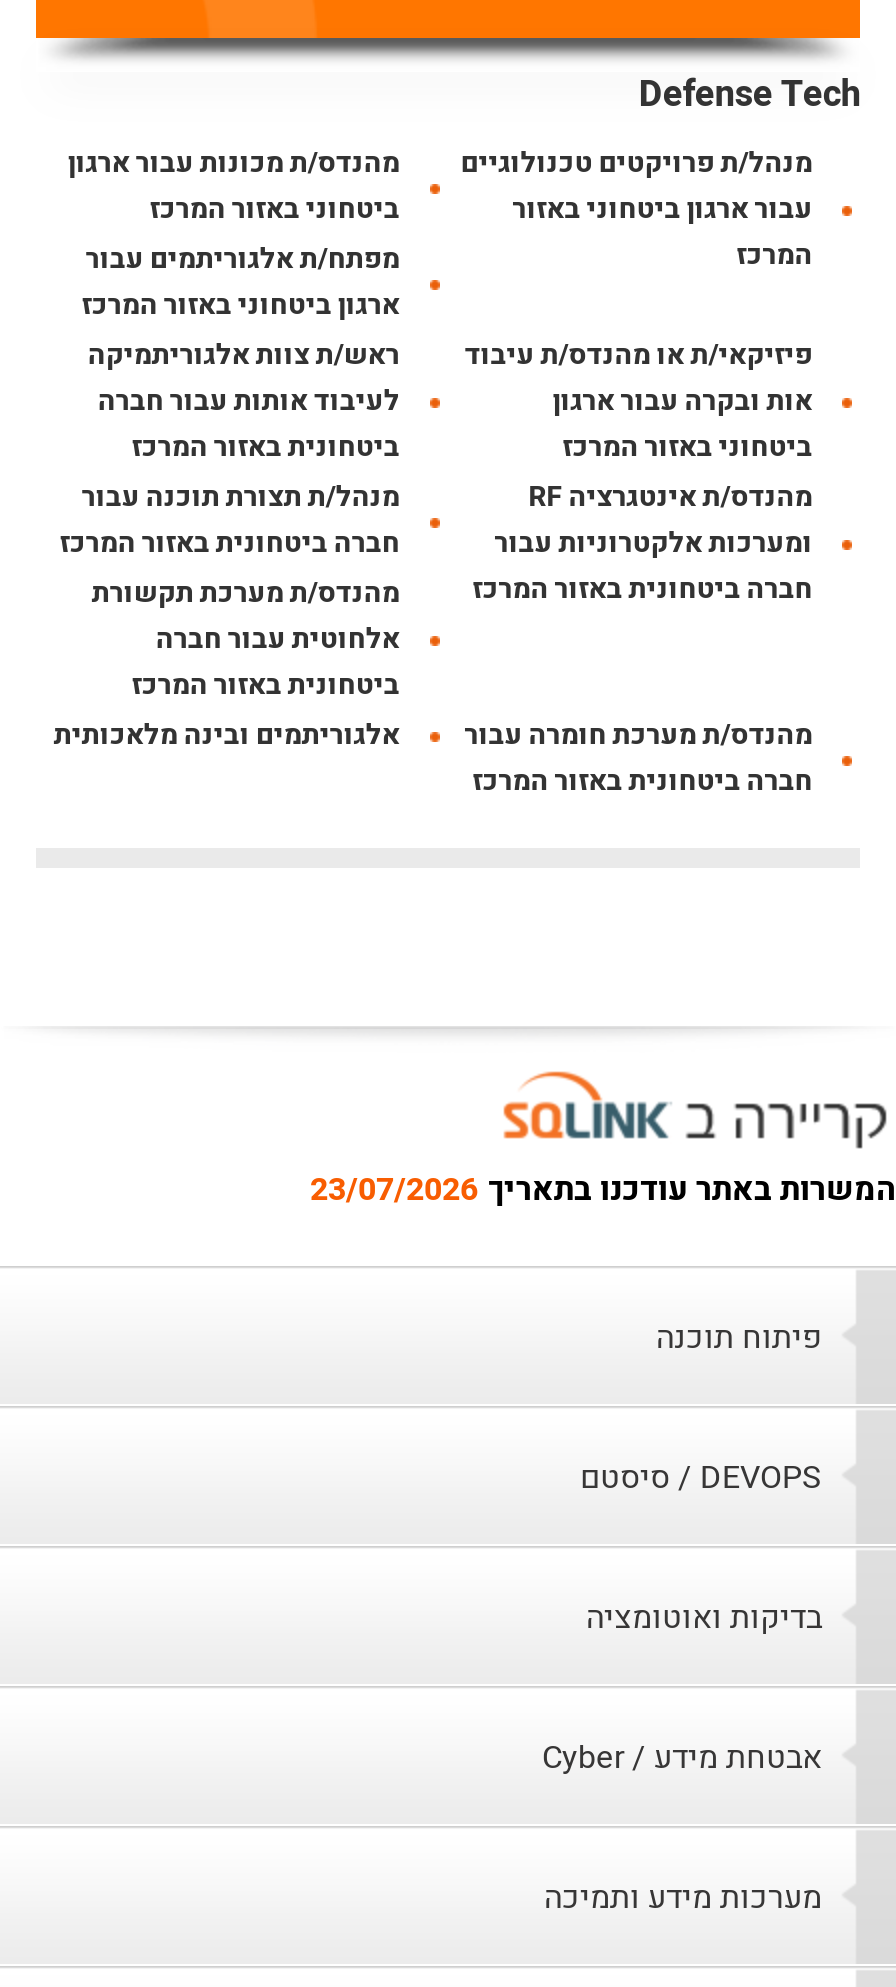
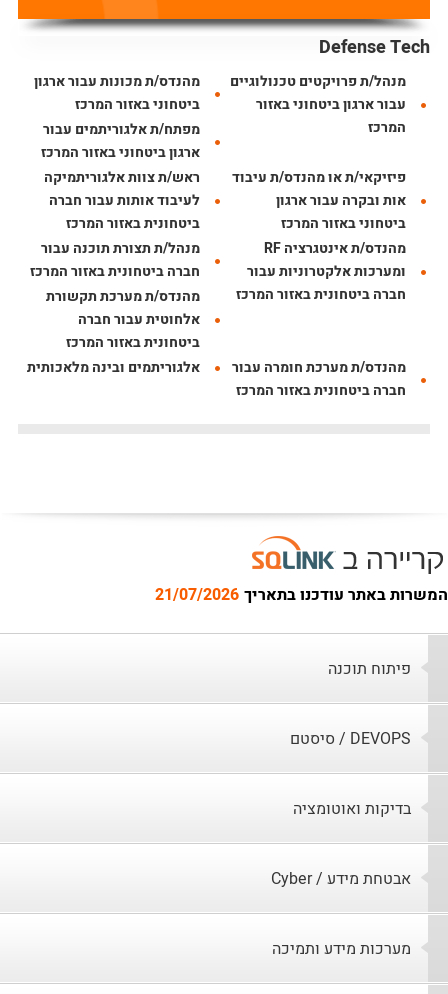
[310,1166,896,1214] המשרות באתר עודכנו בתאריך 23/07/2026 -> [155,583,448,607] המשרות באתר עודכנו בתאריך 21/07/2026

